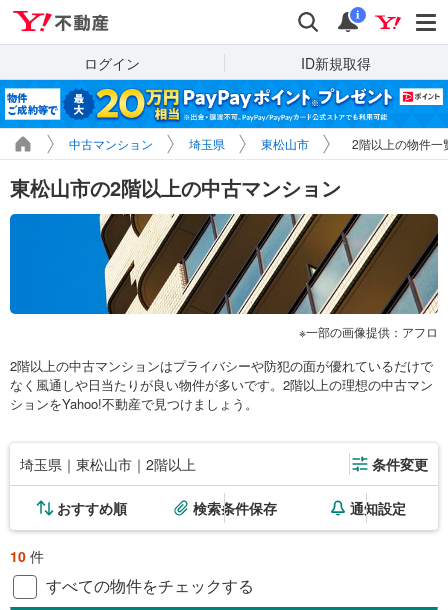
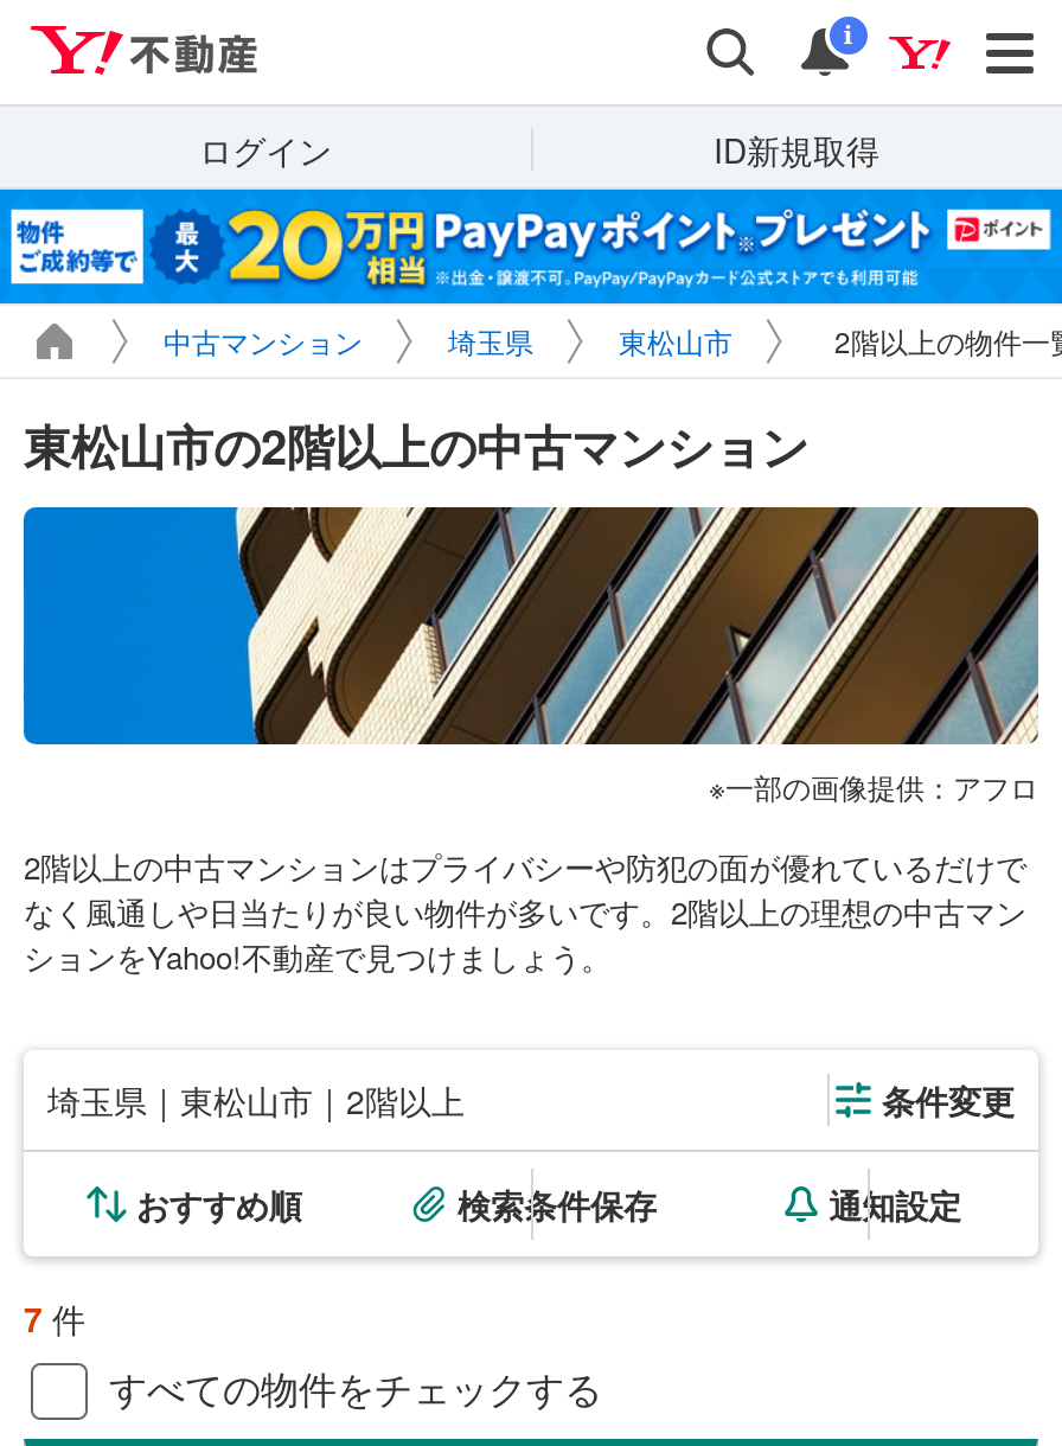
[10,546,44,566] 10件 -> [24,1294,85,1341] 7件

